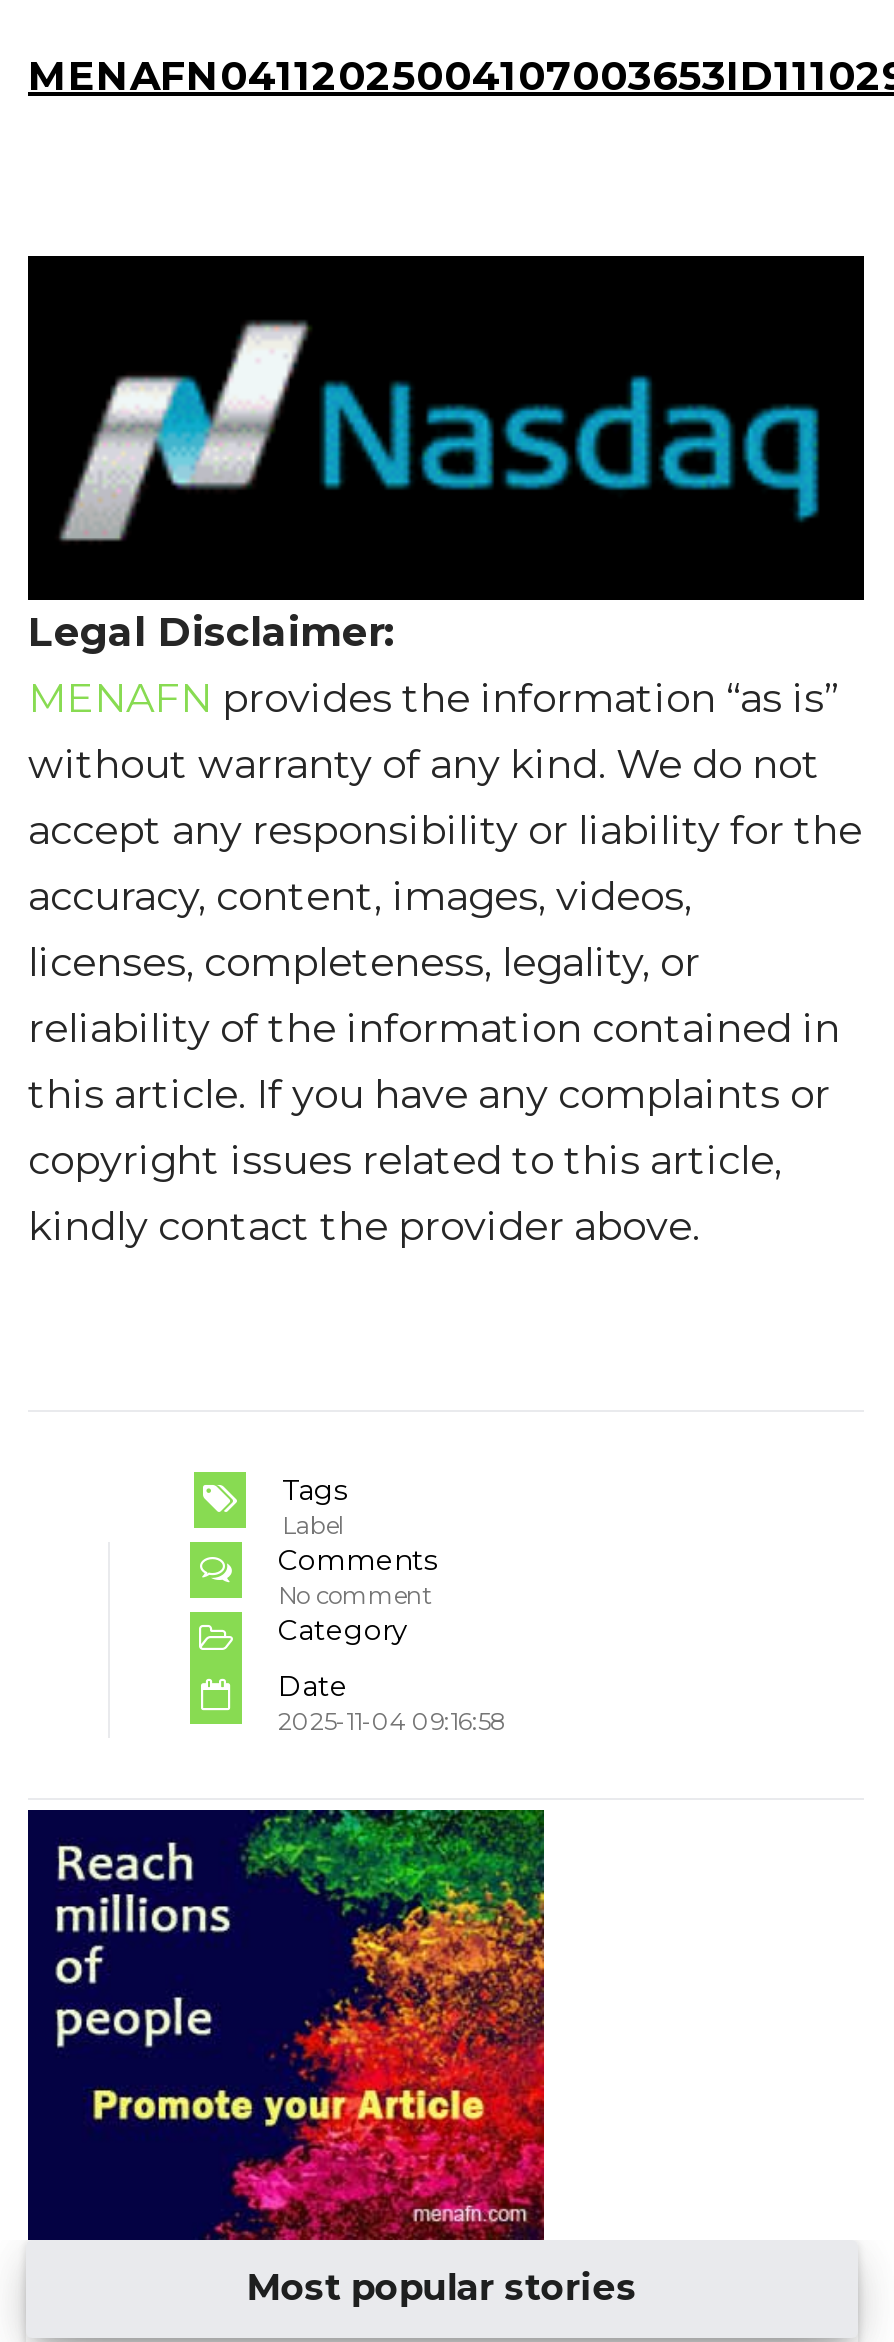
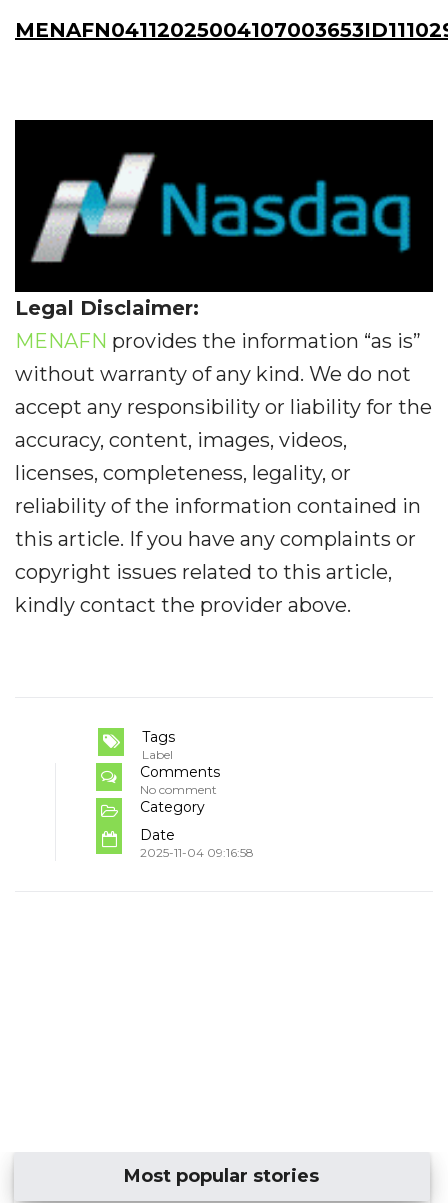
[26,1808,546,2242] [image] -> none

